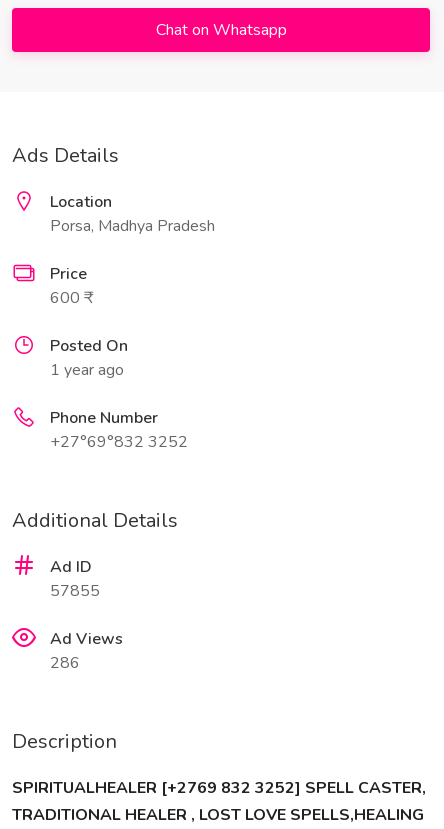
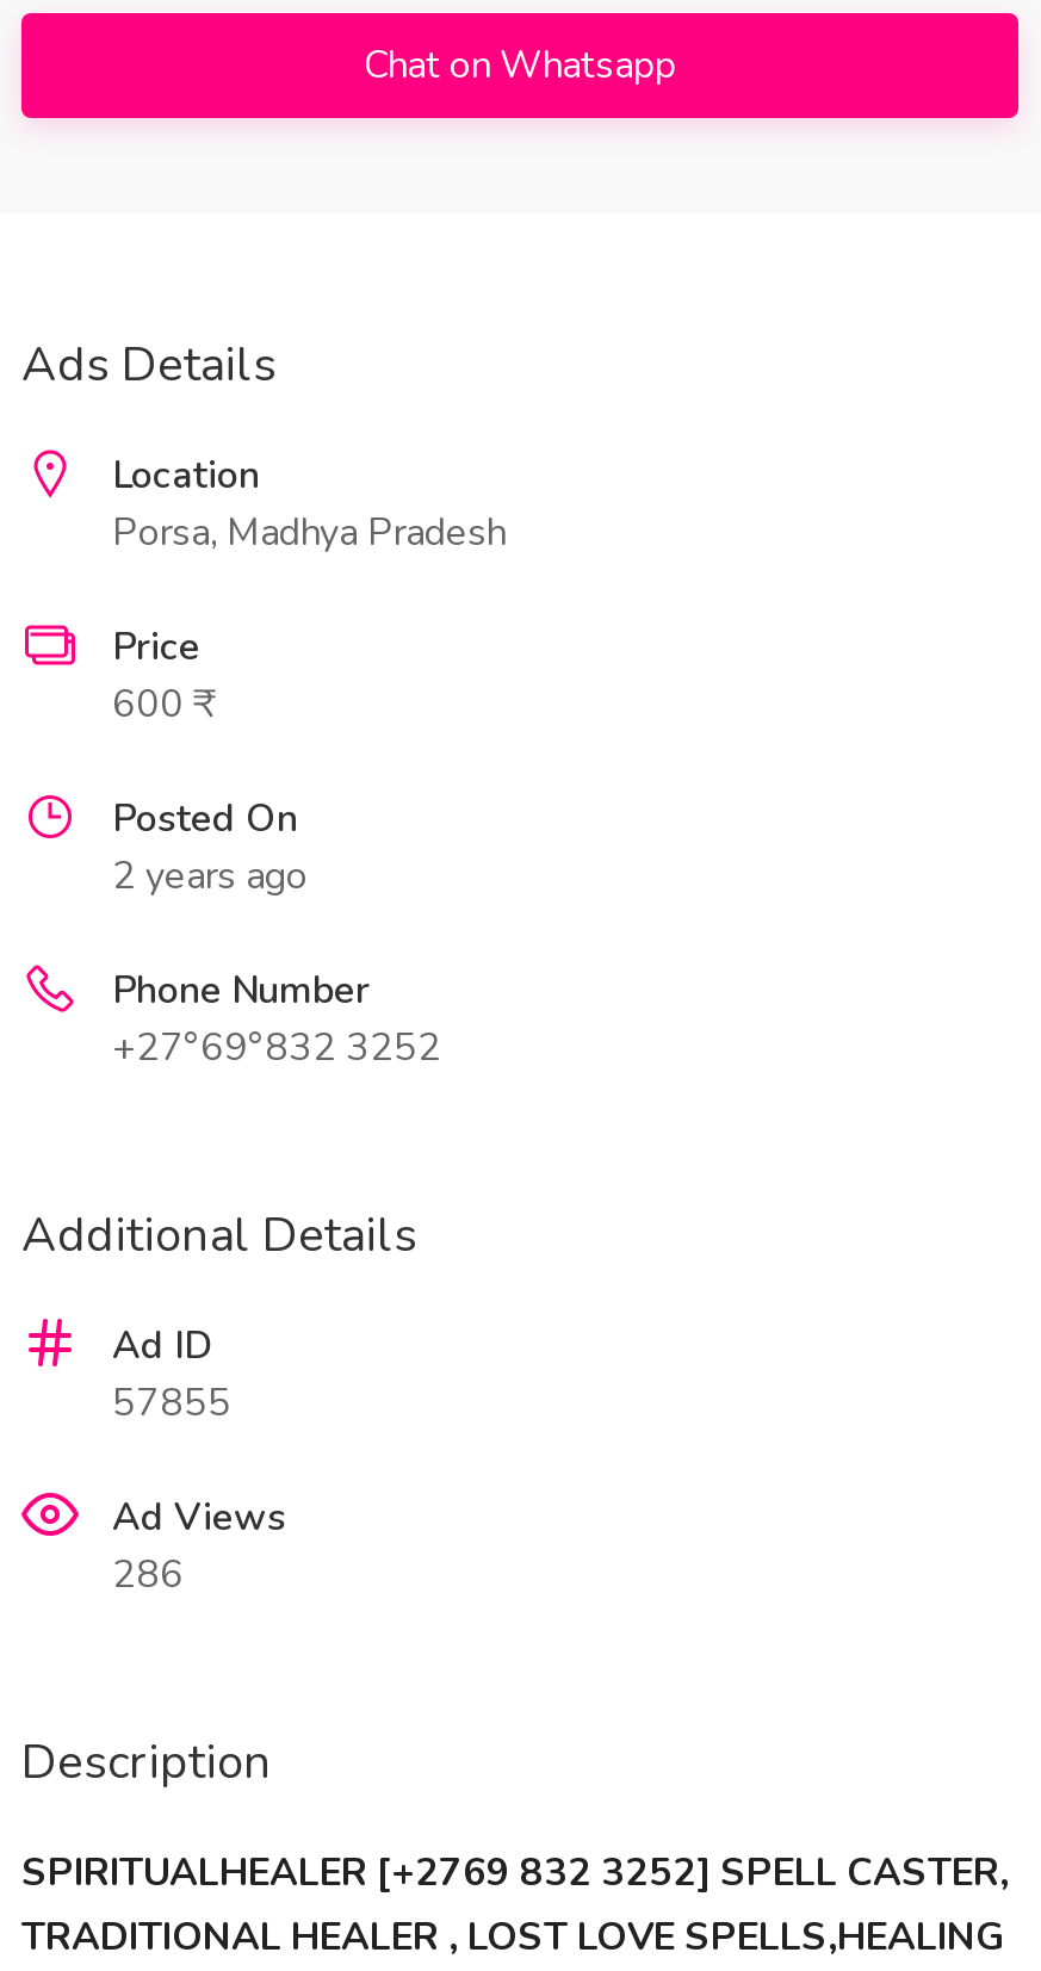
[50,359,124,381] 1 year ago -> [112,850,308,903] 2 years ago

